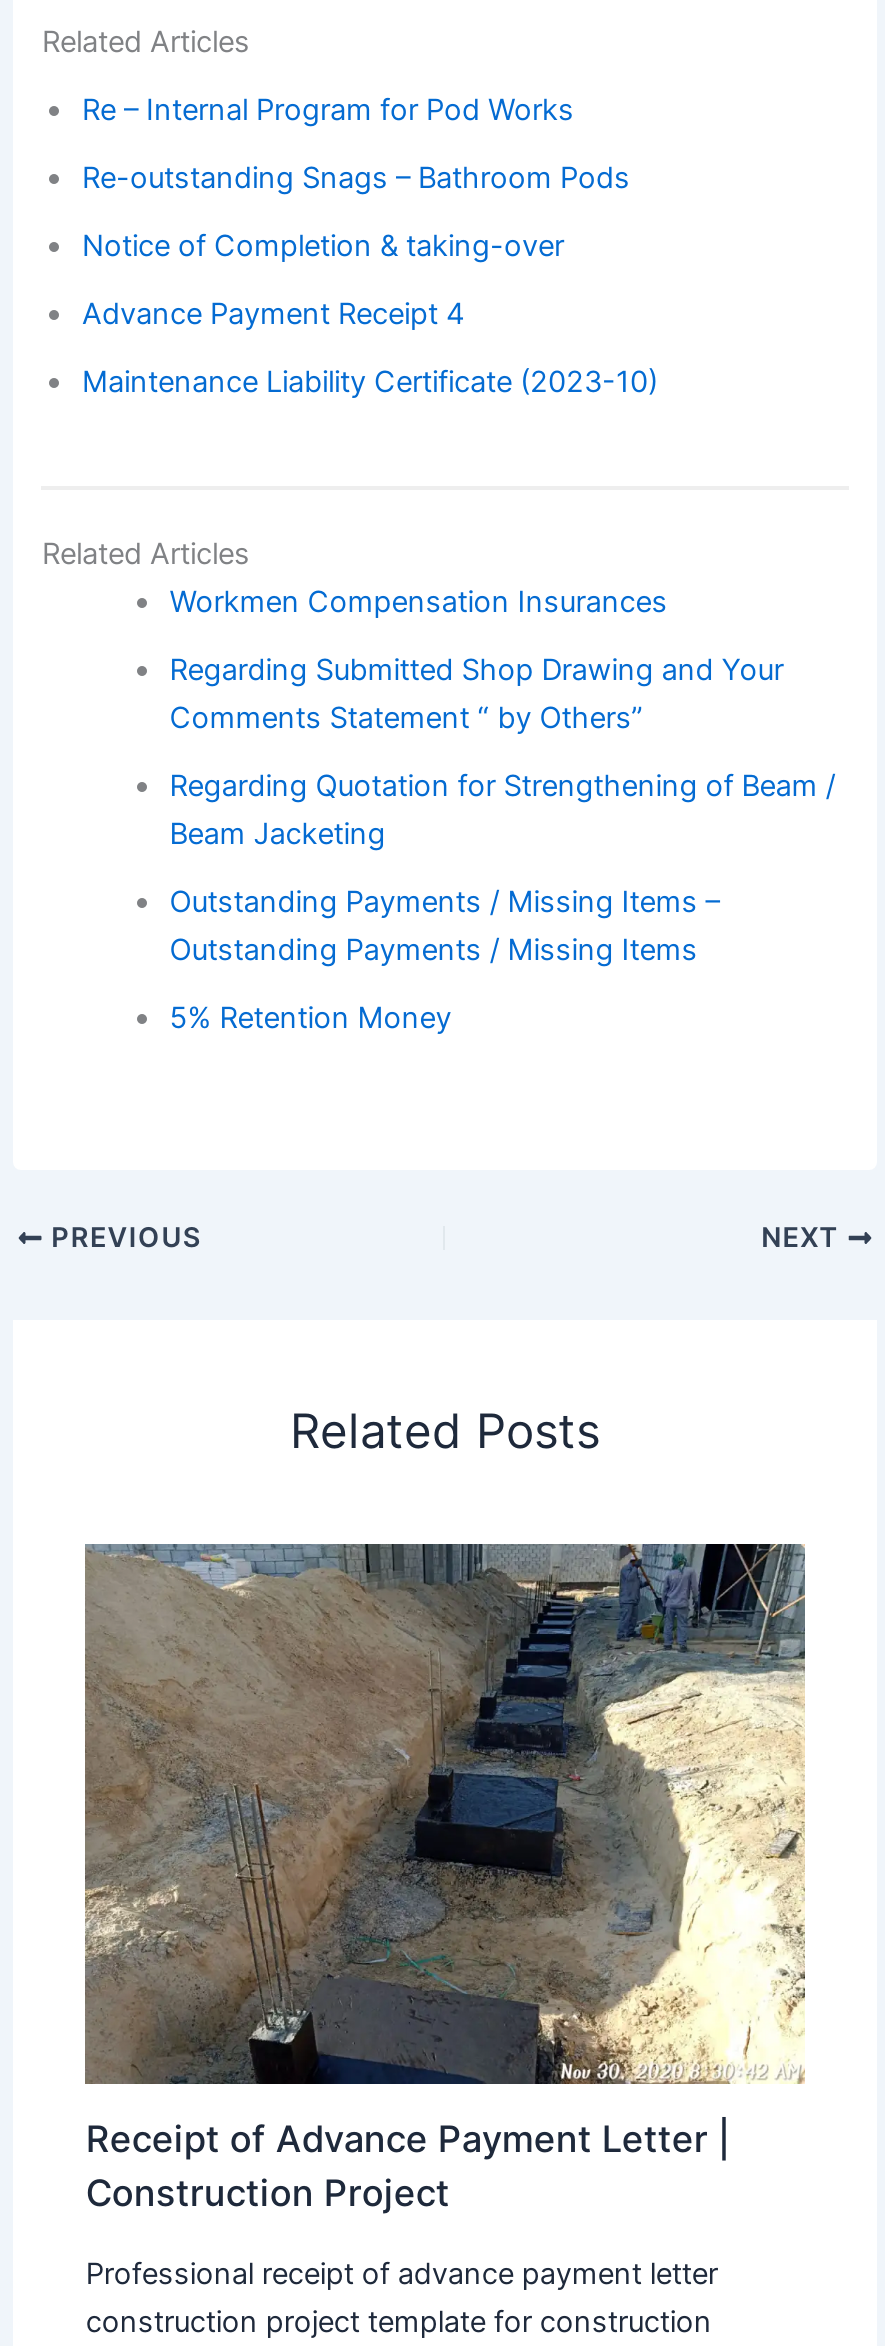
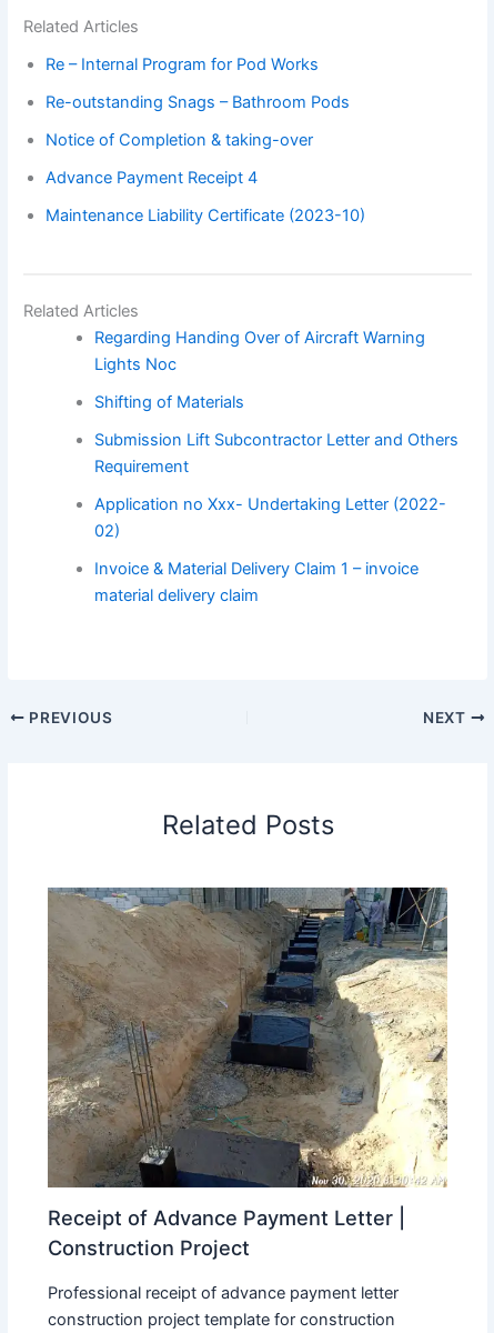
[169,585,667,621] Workmen Compensation Insurances -> [95,328,425,375] Regarding Handing Over of Aircraft Warning | Lights Noc
[169,653,783,737] Regarding Submitted Shop Drawing and Your | Comments Statement “ by Others” -> [95,392,244,412] Shifting of Materials
[169,769,835,853] Regarding Quotation for Strengthening of Beam / | Beam Jacketing -> [95,430,459,477] Submission Lift Subcontractor Letter and Others | Requirement
[169,885,719,969] Outstanding Payments / Missing Items – | Outstanding Payments / Missing Items -> [95,495,446,541] Application no Xxx- Undertaking Letter (2022- | 02)
[169,1001,451,1037] 5% Retention Money -> [95,559,419,606] Invoice & Material Delivery Claim 1 – invoice | material delivery claim

